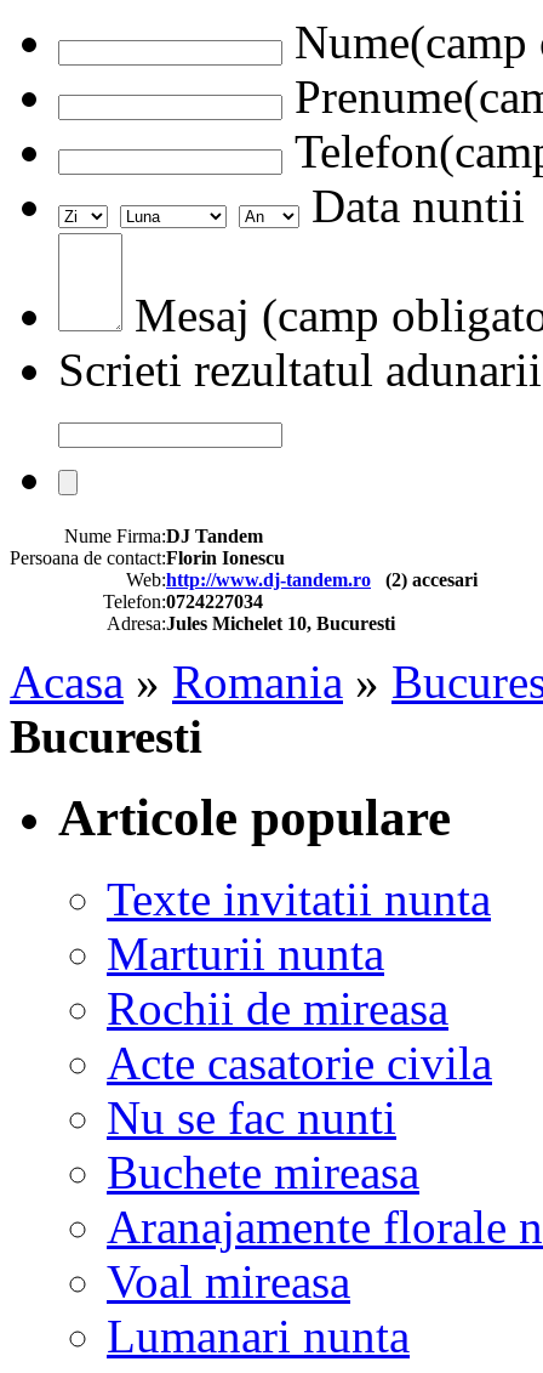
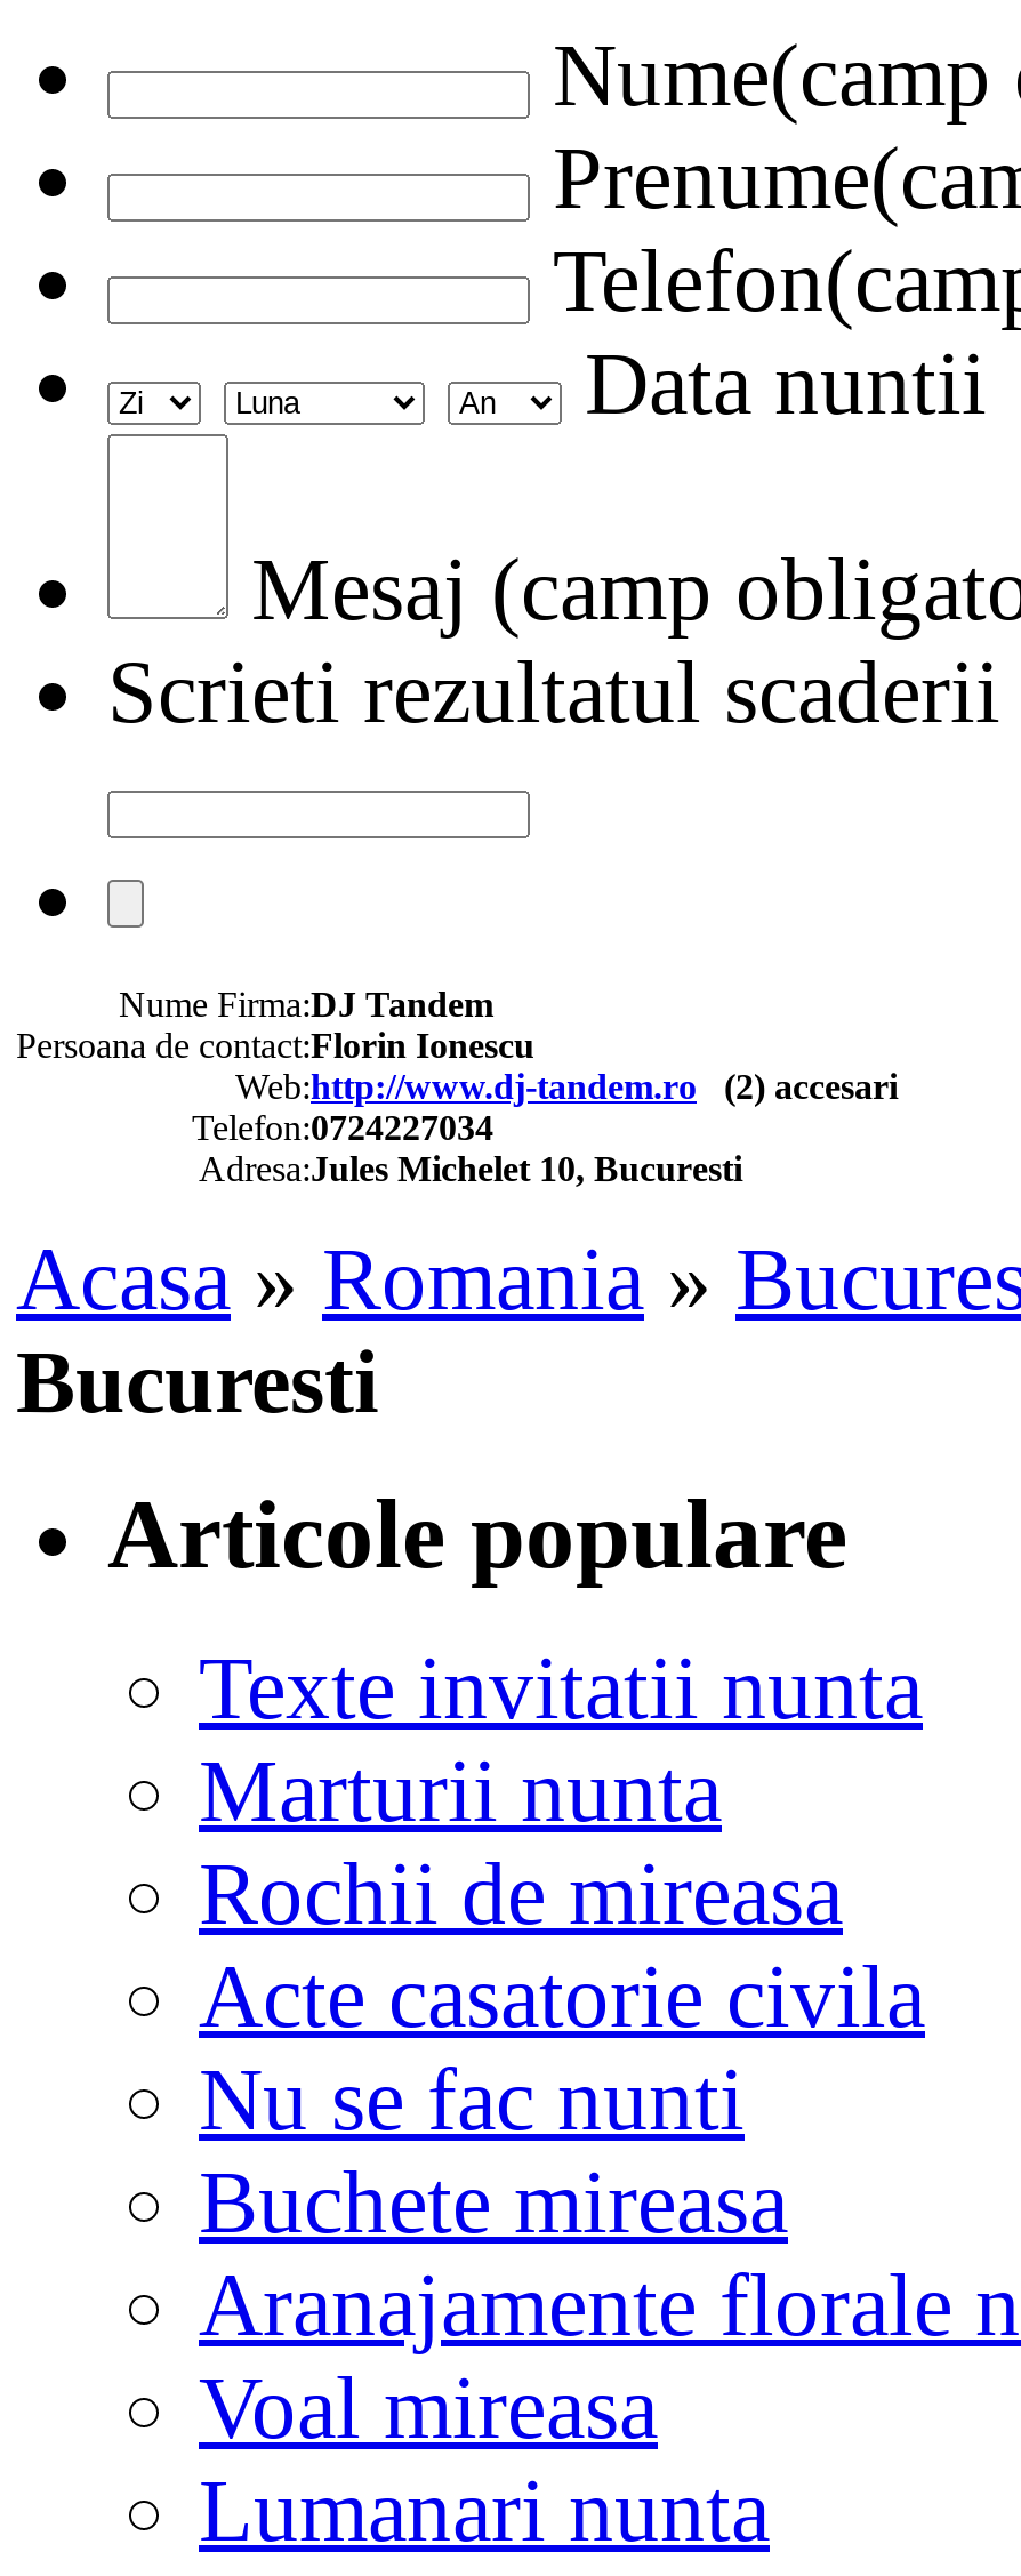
[58,343,542,395] Scrieti rezultatul adunarii -> [107,641,1000,740] Scrieti rezultatul scaderii

